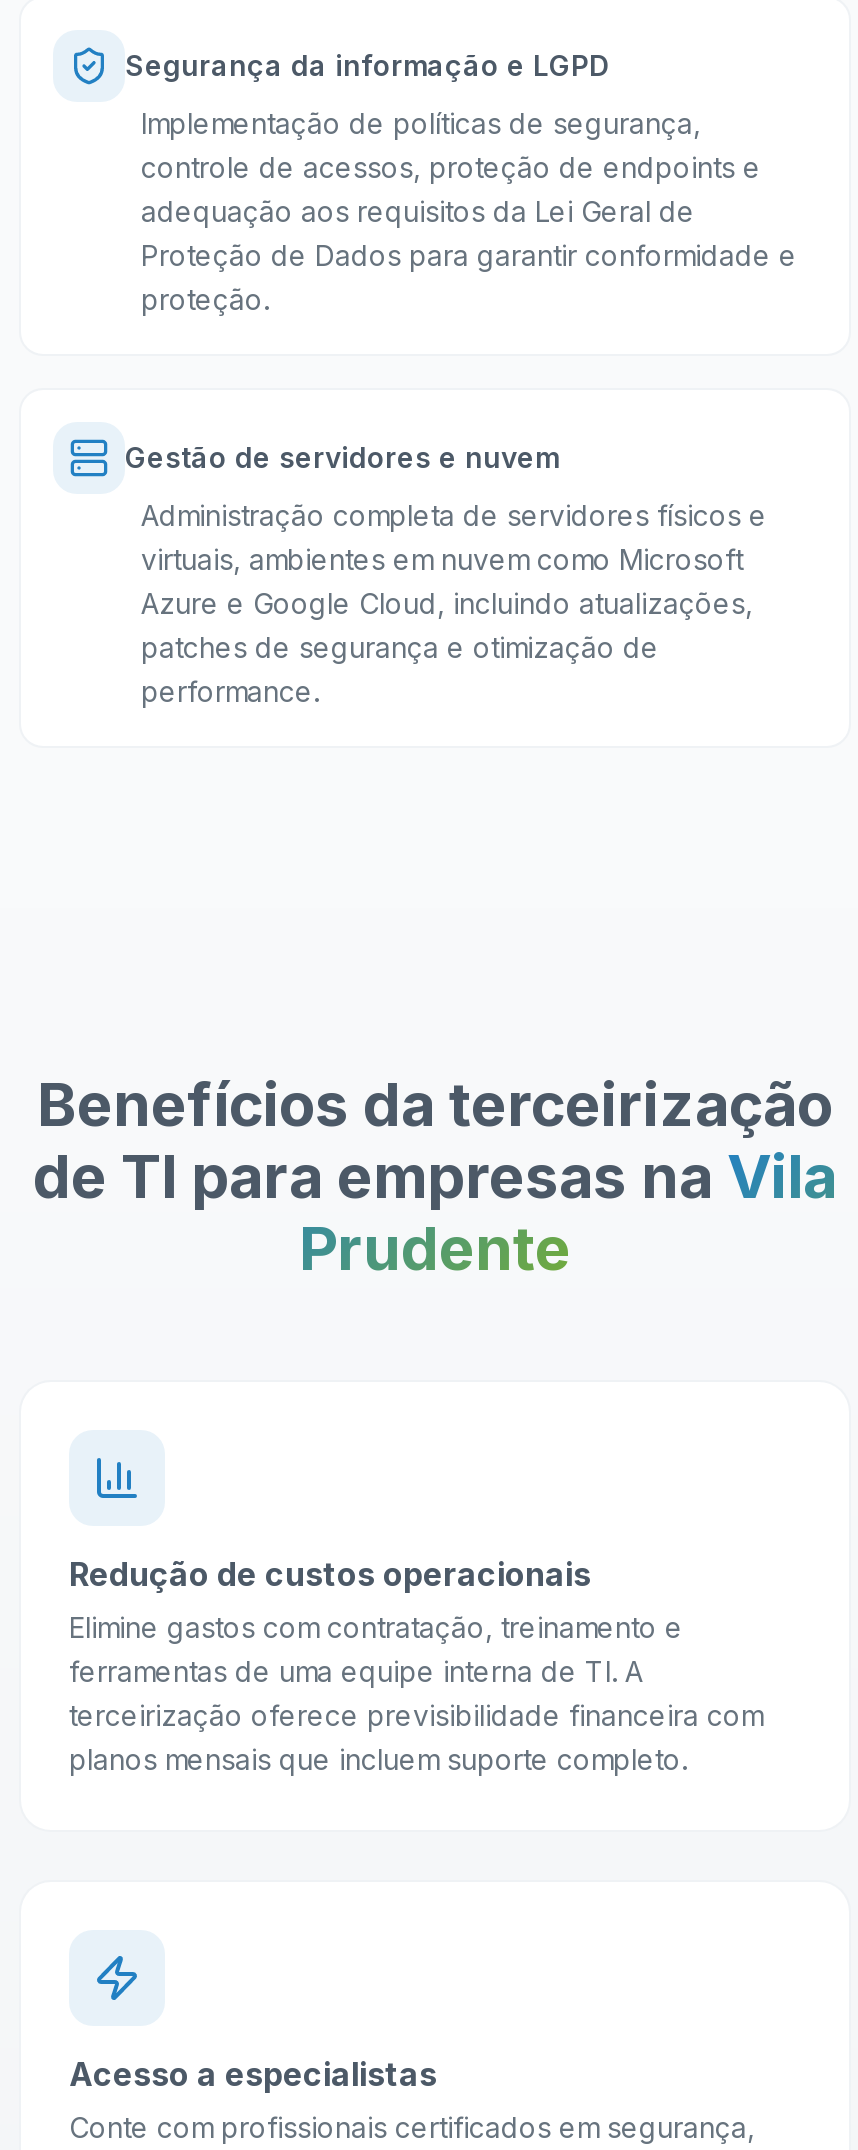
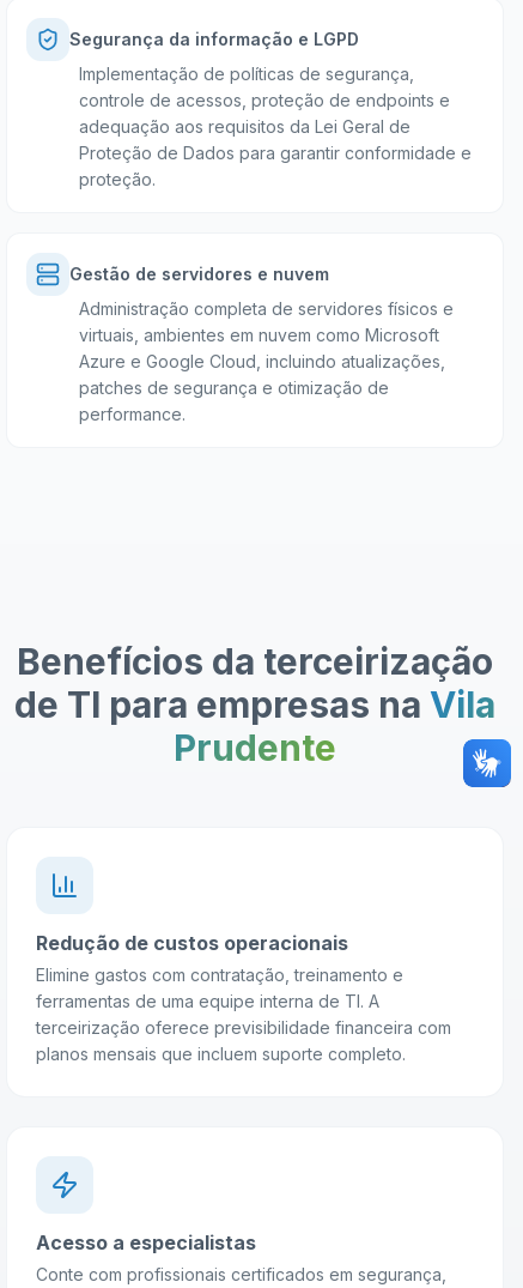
none -> [462,738,512,788] [image]

